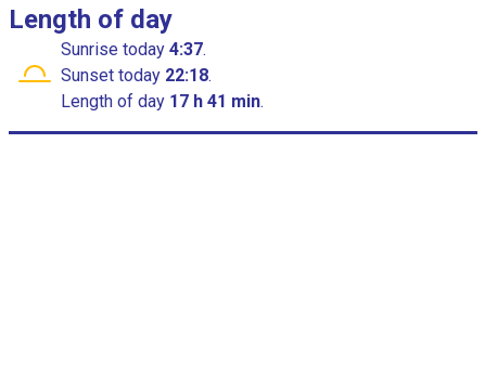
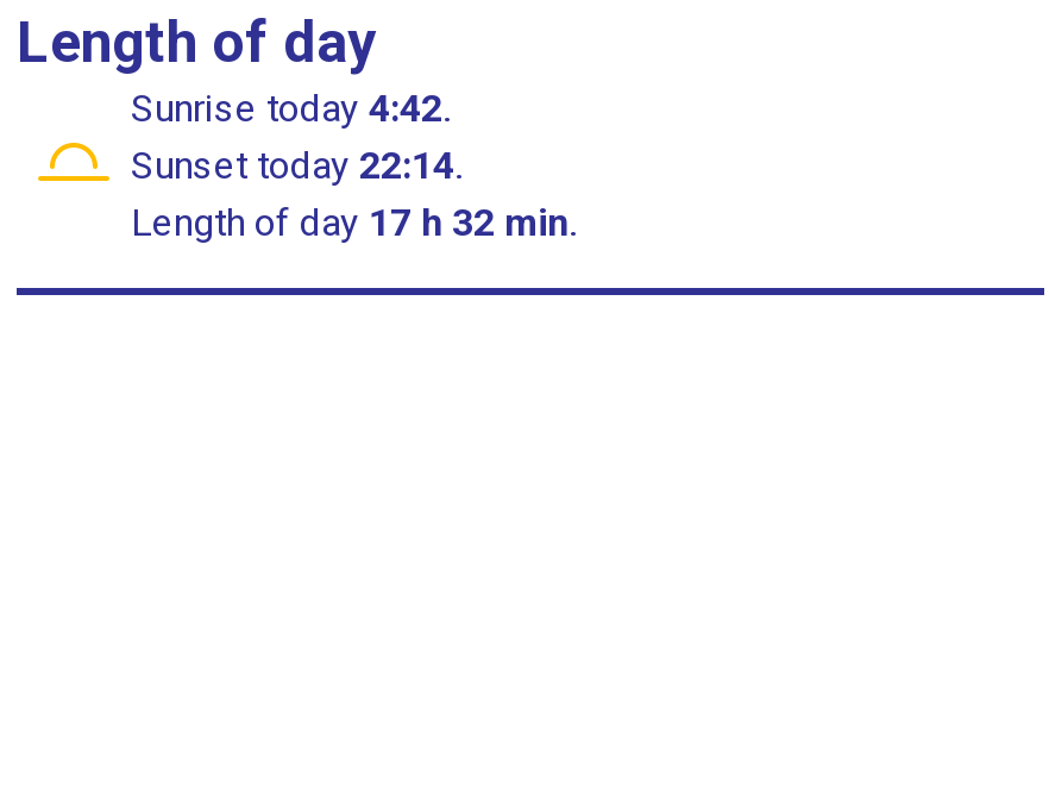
[61,39,210,60] Sunrise today 4:37. -> [131,86,459,131] Sunrise today 4:42.
[61,65,216,86] Sunset today 22:18. -> [131,143,471,188] Sunset today 22:14.
[61,91,264,112] Length of day 17 h 41 min. -> [131,200,576,245] Length of day 17 h 32 min.

